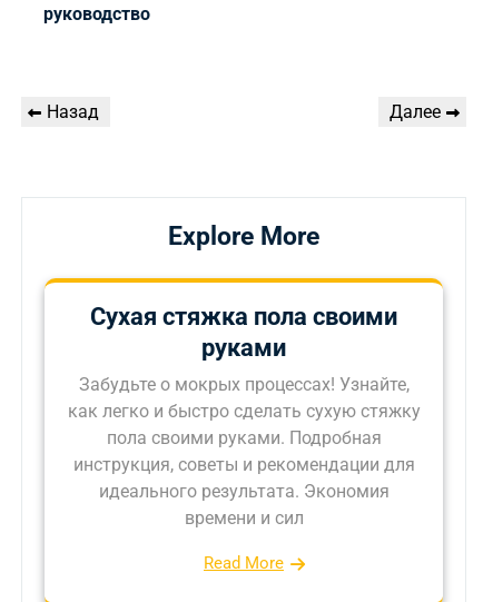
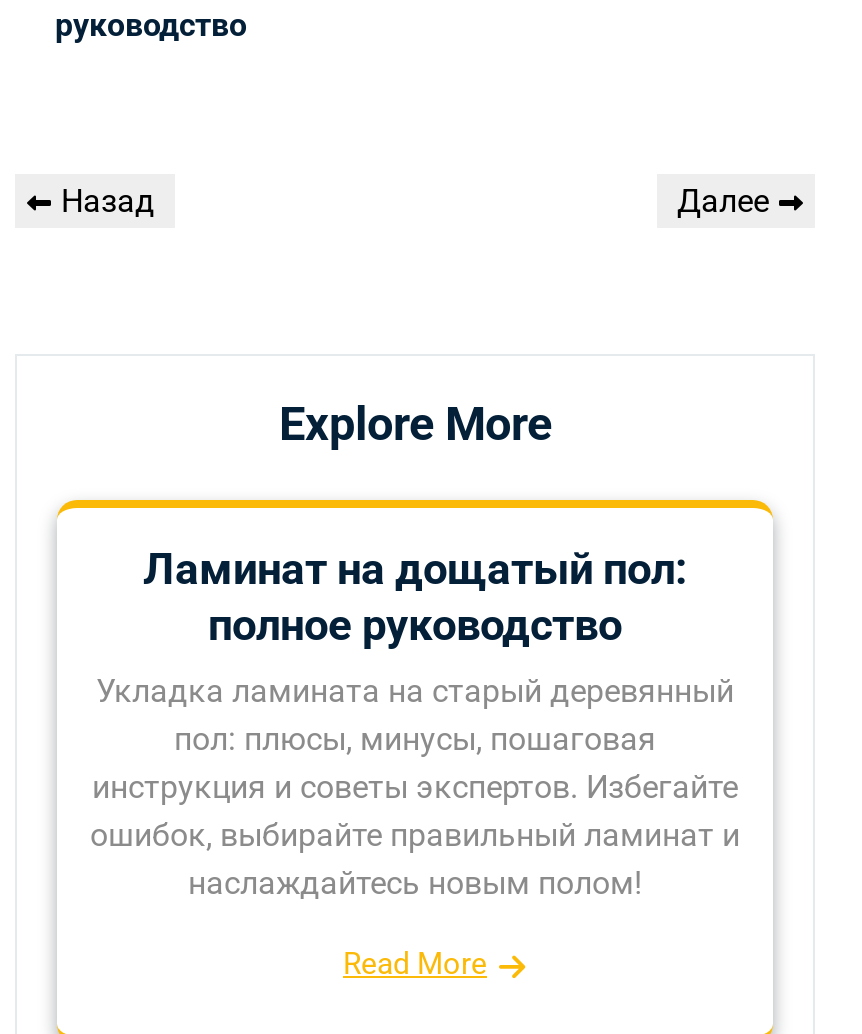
[67,303,420,529] Сухая стяжка пола своими | руками | Забудьте о мокрых процессах! Узнайте, | как легко и быстро сделать сухую стяжку | пола своими руками. Подробная | инструкция, советы и рекомендации для | идеального результата. Экономия | времени и сил -> [90,544,740,902] Ламинат на дощатый пол: | полное руководство | Укладка ламината на старый деревянный | пол: плюсы, минусы, пошаговая | инструкция и советы экспертов. Избегайте | ошибок, выбирайте правильный ламинат и | наслаждайтесь новым полом!

